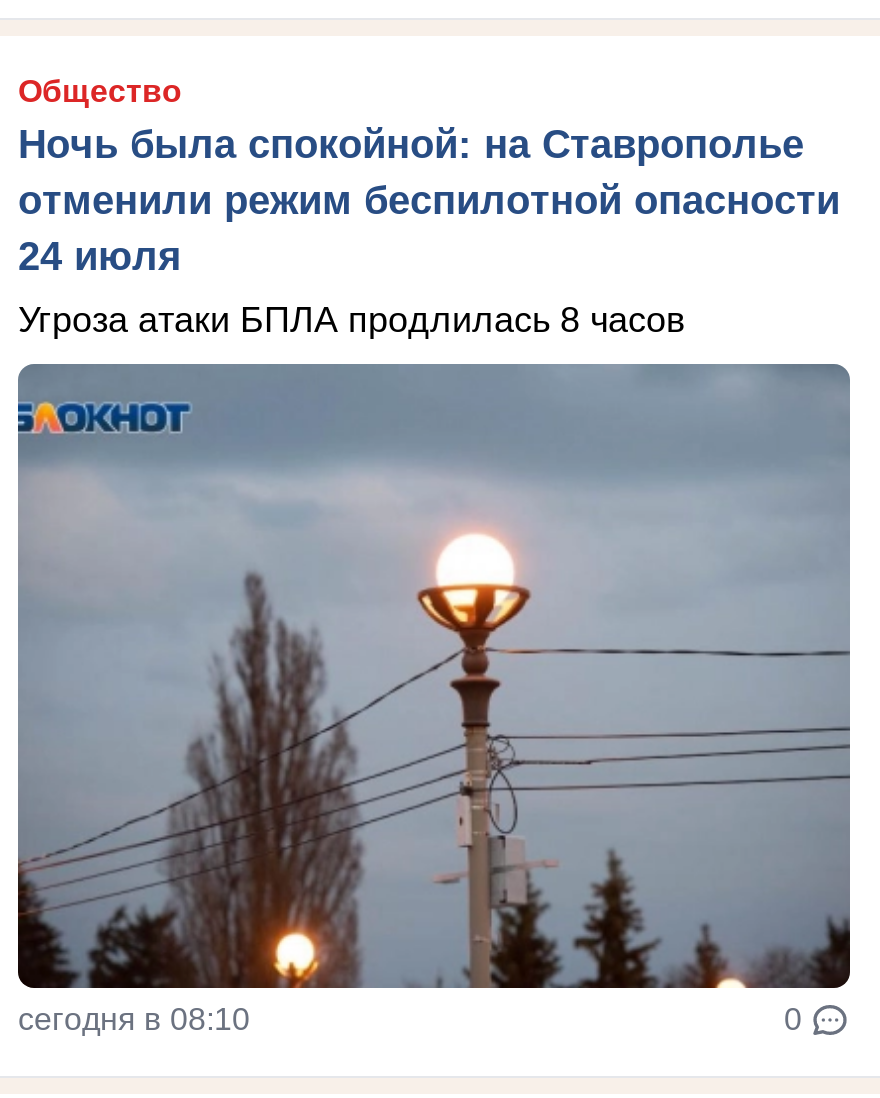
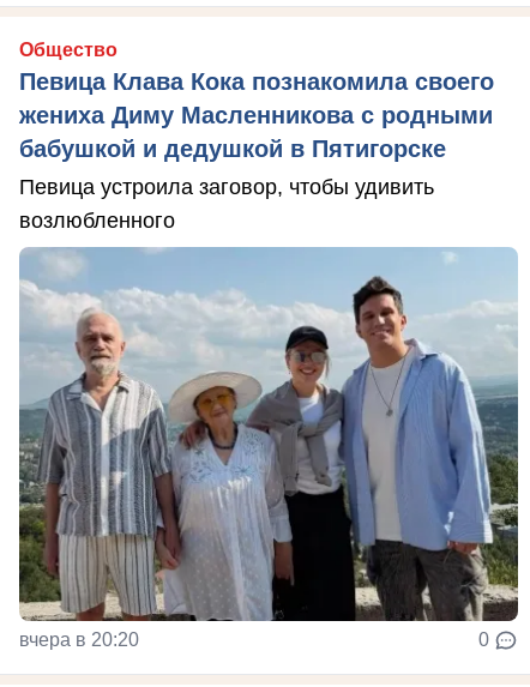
[18,121,840,277] Ночь была спокойной: на Ставрополье | отменили режим беспилотной опасности | 24 июля -> [19,68,494,161] Певица Клава Кока познакомила своего | жениха Диму Масленникова с родными | бабушкой и дедушкой в Пятигорске
[18,299,686,339] Угроза атаки БПЛА продлилась 8 часов -> [19,175,434,232] Певица устроила заговор, чтобы удивить | возлюбленного
[16,364,850,1035] [image] | сегодня в 08:10 -> [19,247,518,649] [image] | вчера в 20:20

